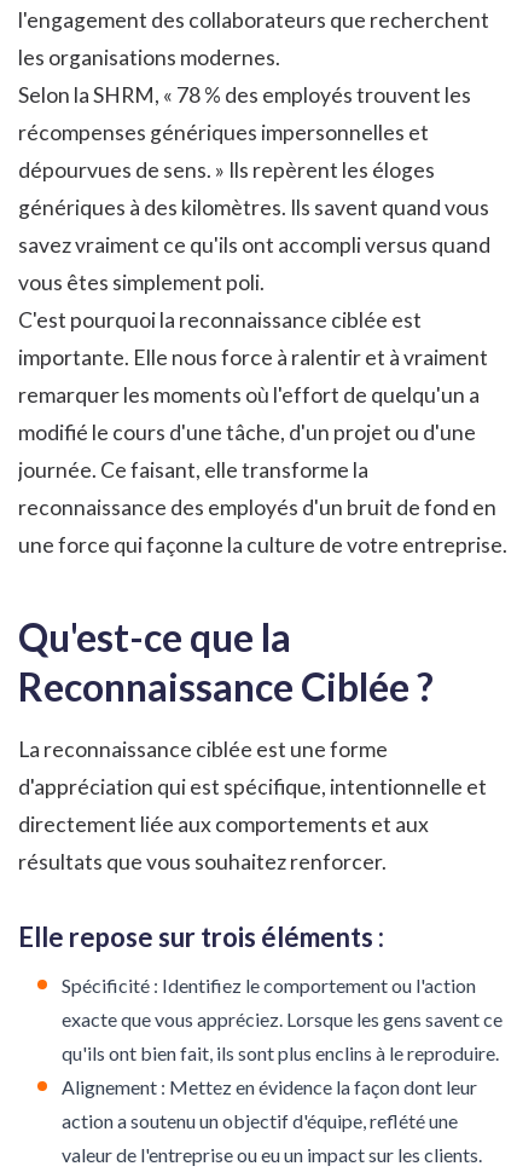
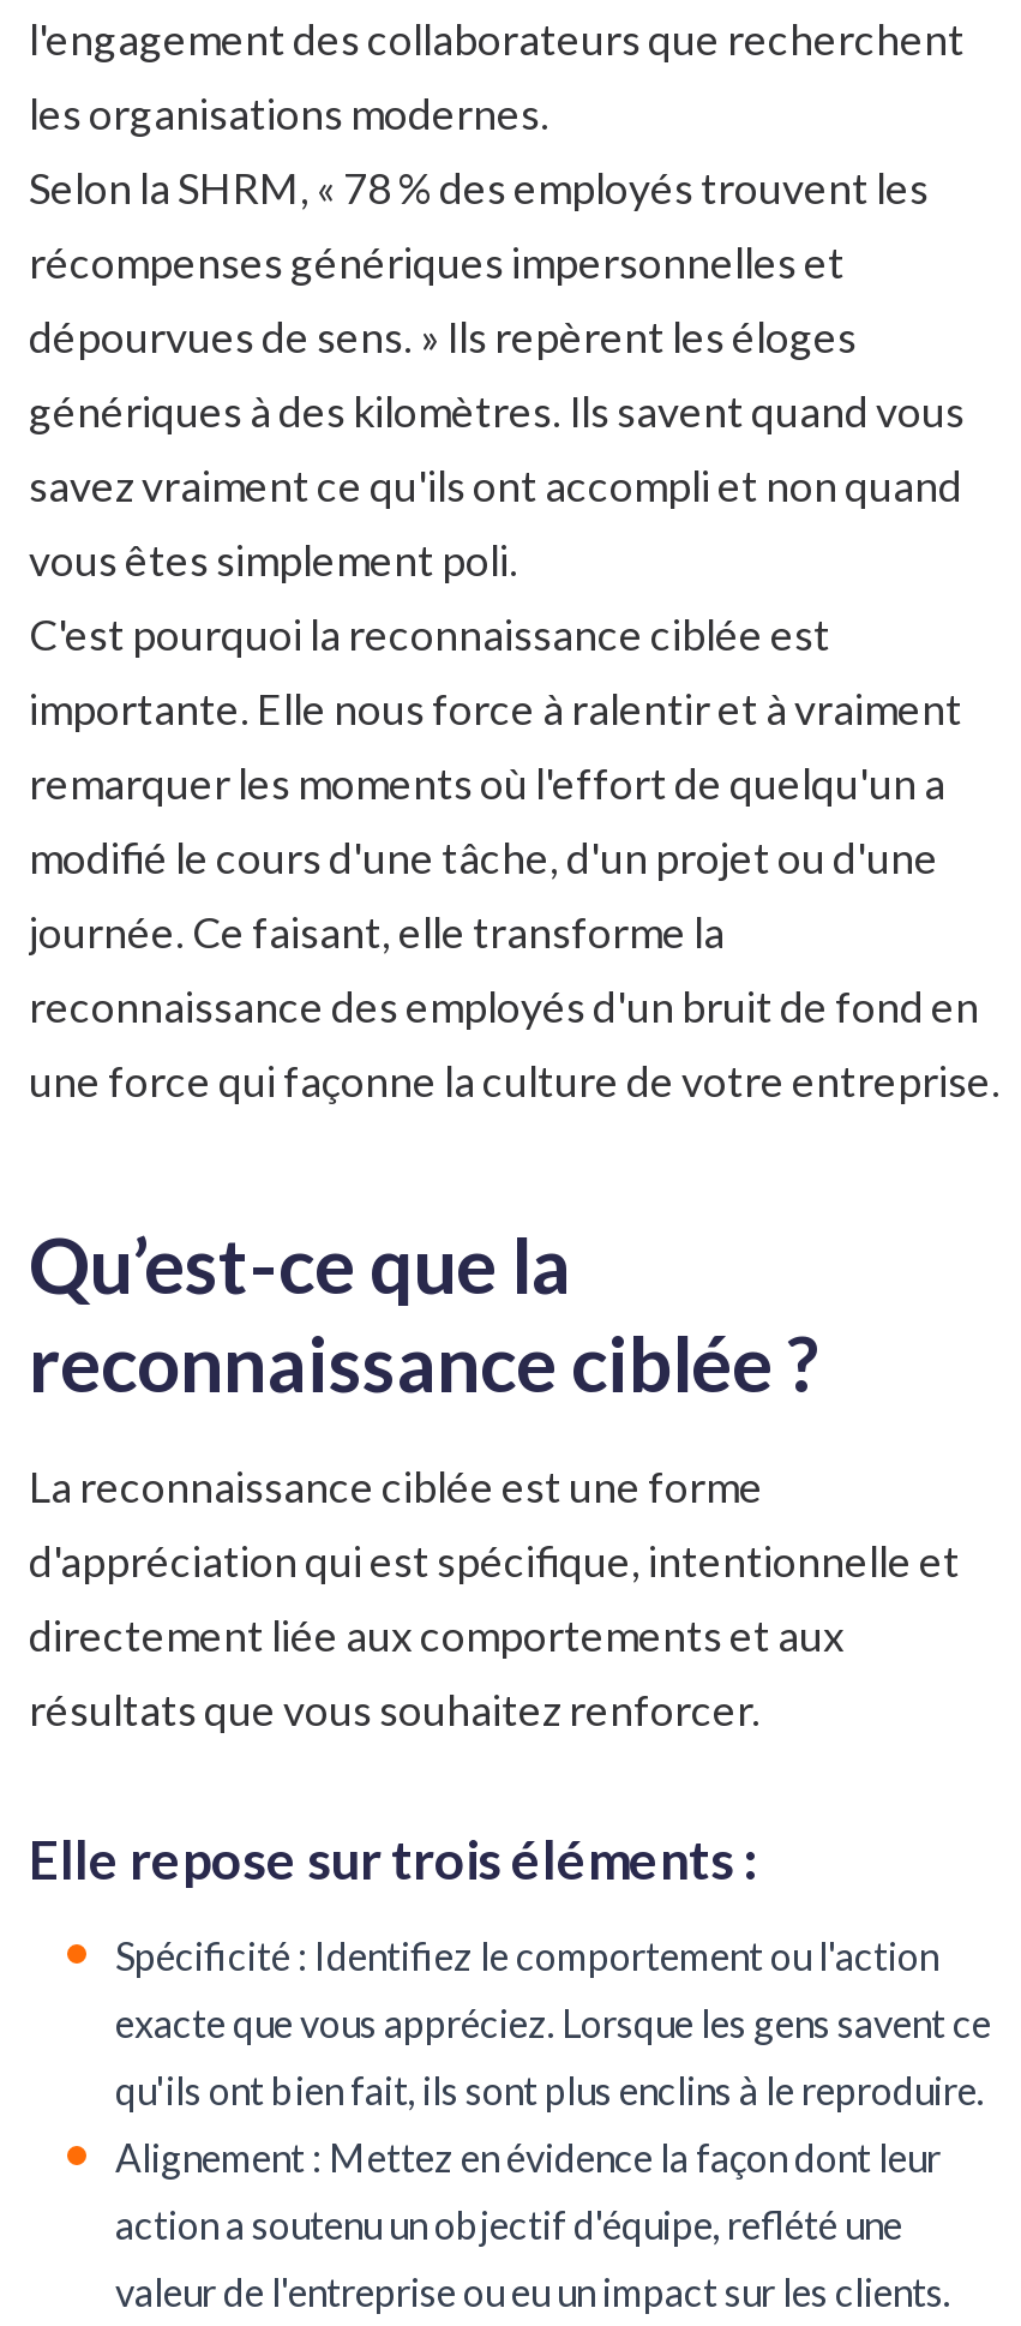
[18,232,490,258] savez vraiment ce qu'ils ont accompli versus quand -> [29,461,962,511] savez vraiment ce qu'ils ont accompli et non quand
[18,613,434,710] Qu'est-ce que la | Reconnaissance Ciblée ? -> [29,1217,821,1409] Qu’est-ce que la | reconnaissance ciblée ?

